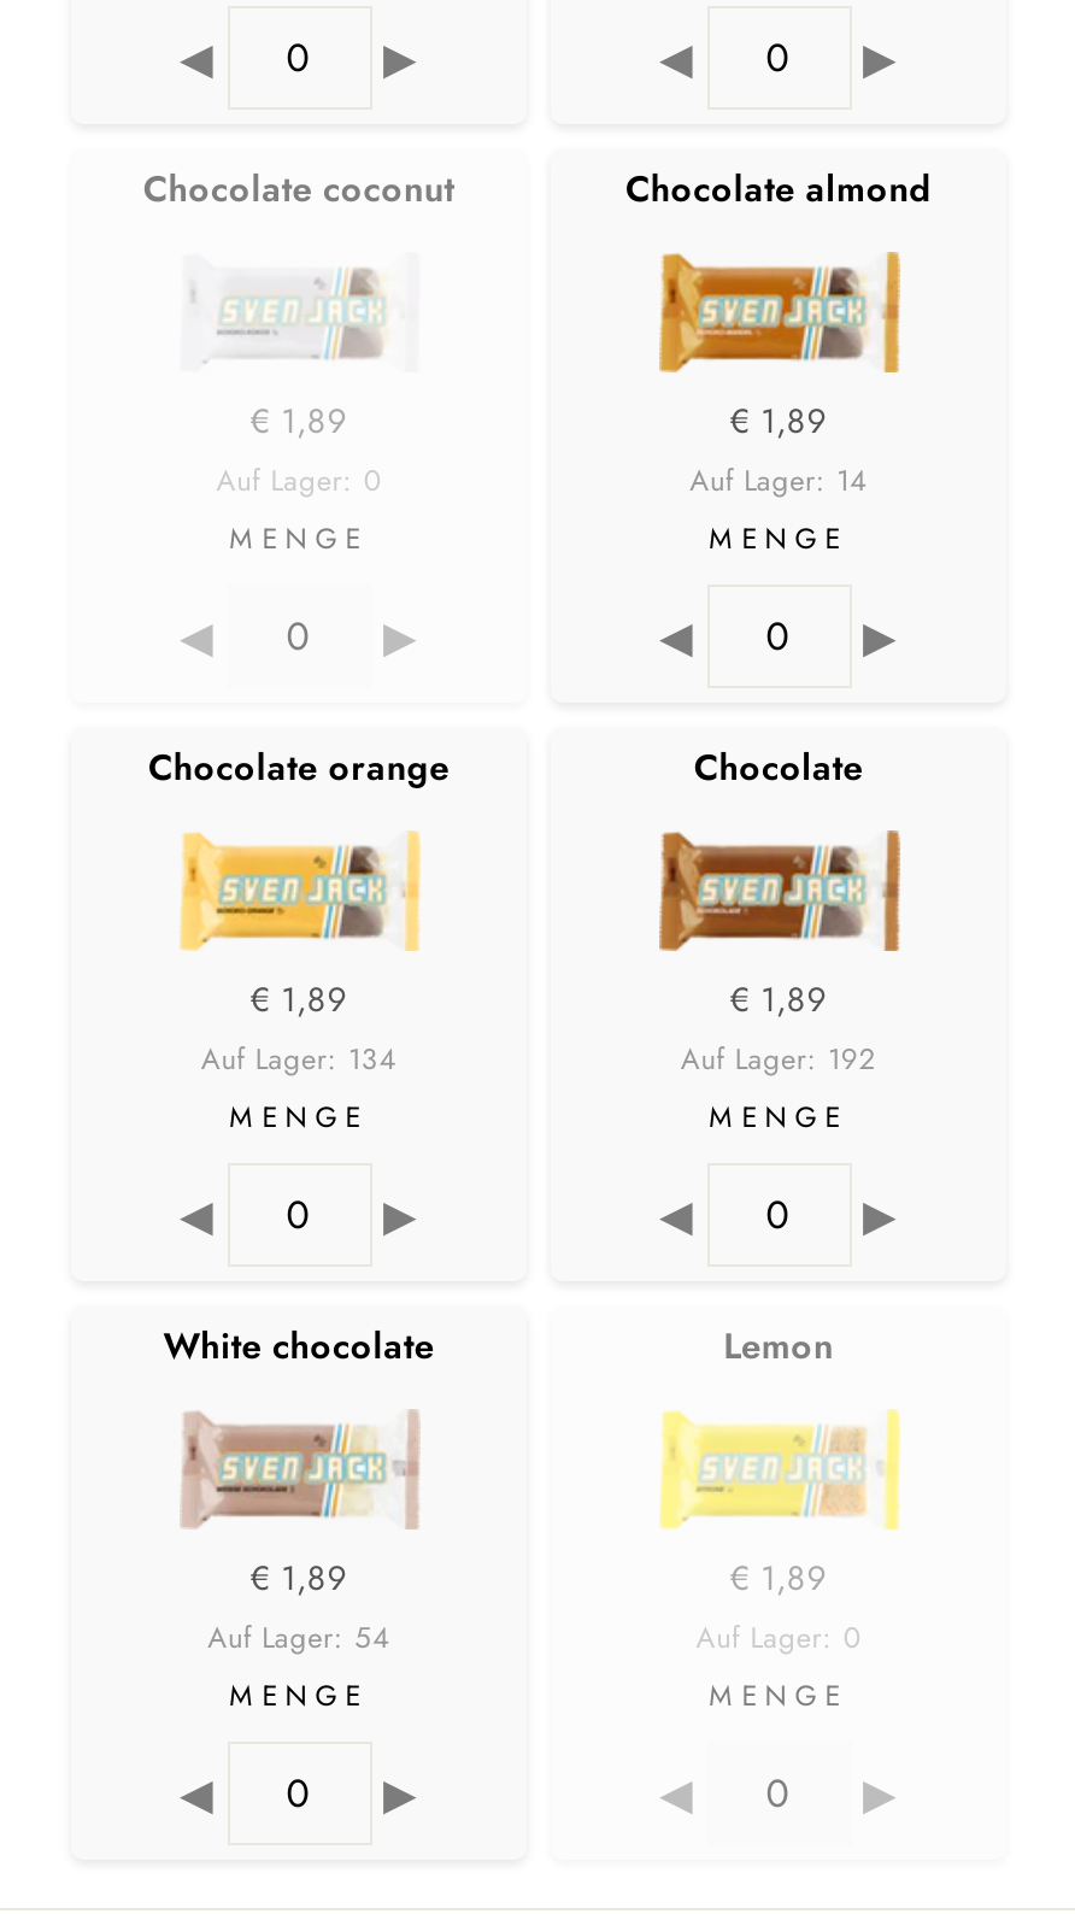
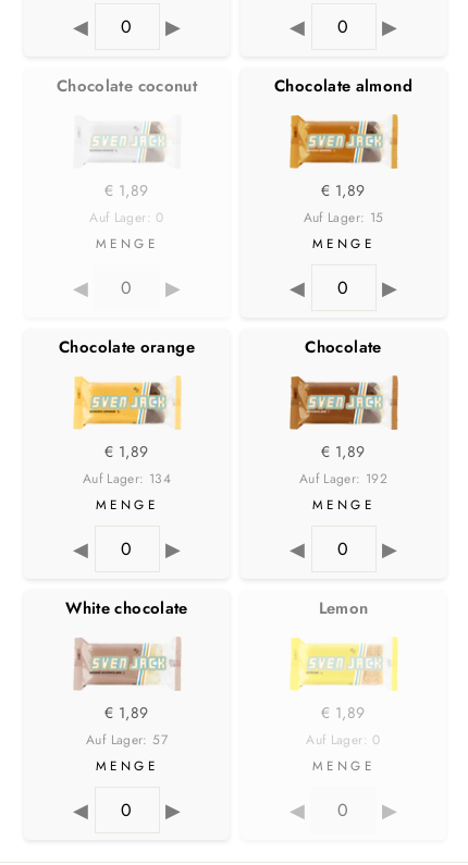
[690,459,867,503] Auf Lager: 14 -> [303,208,384,227] Auf Lager: 15
[208,1616,390,1660] Auf Lager: 54 -> [86,730,168,750] Auf Lager: 57

